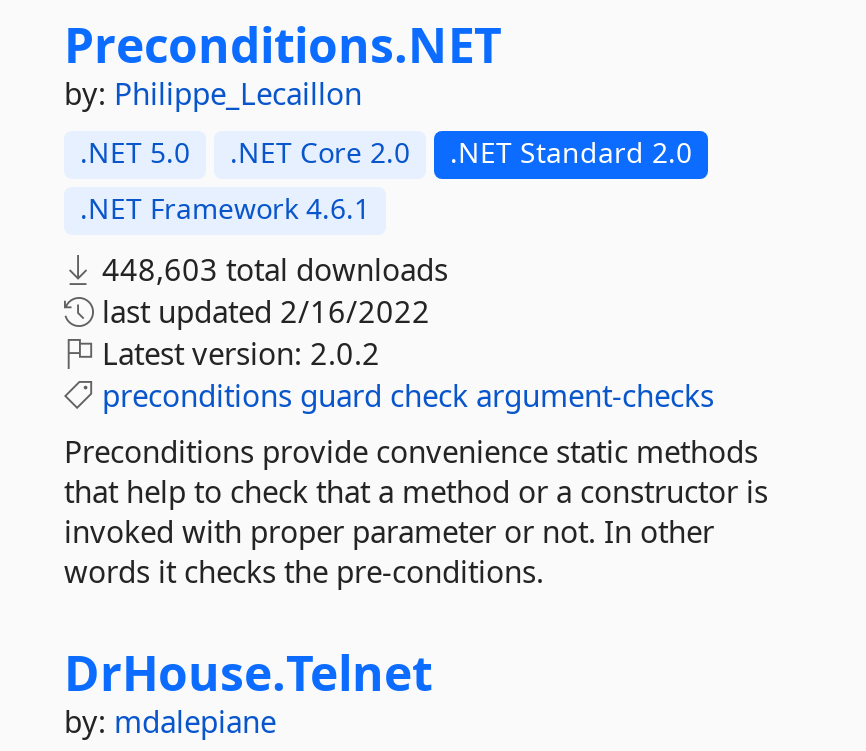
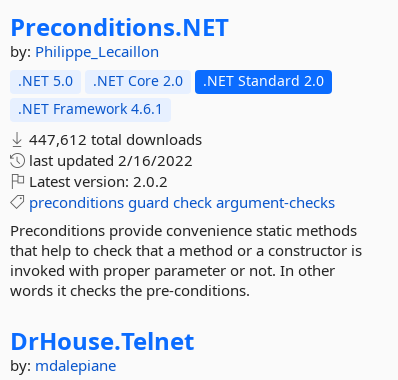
[94,249,448,289] 448,603 total downloads -> [25,129,202,149] 447,612 total downloads

